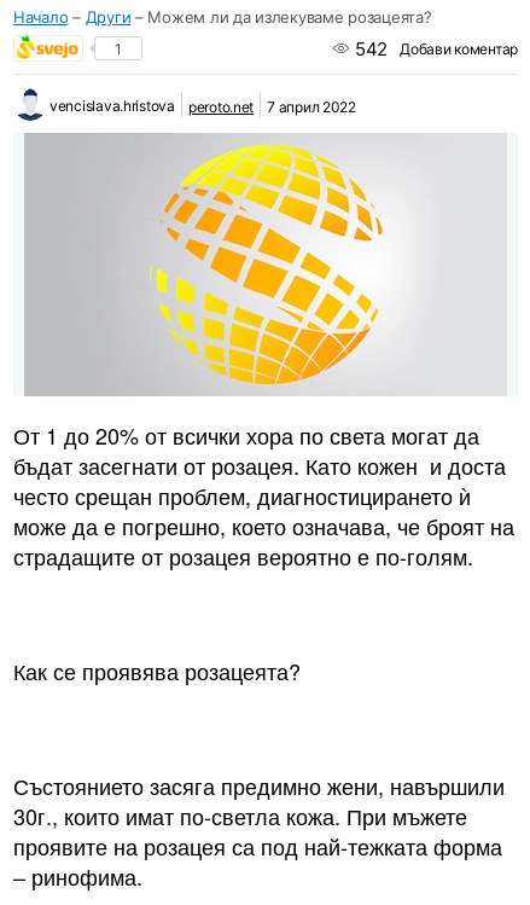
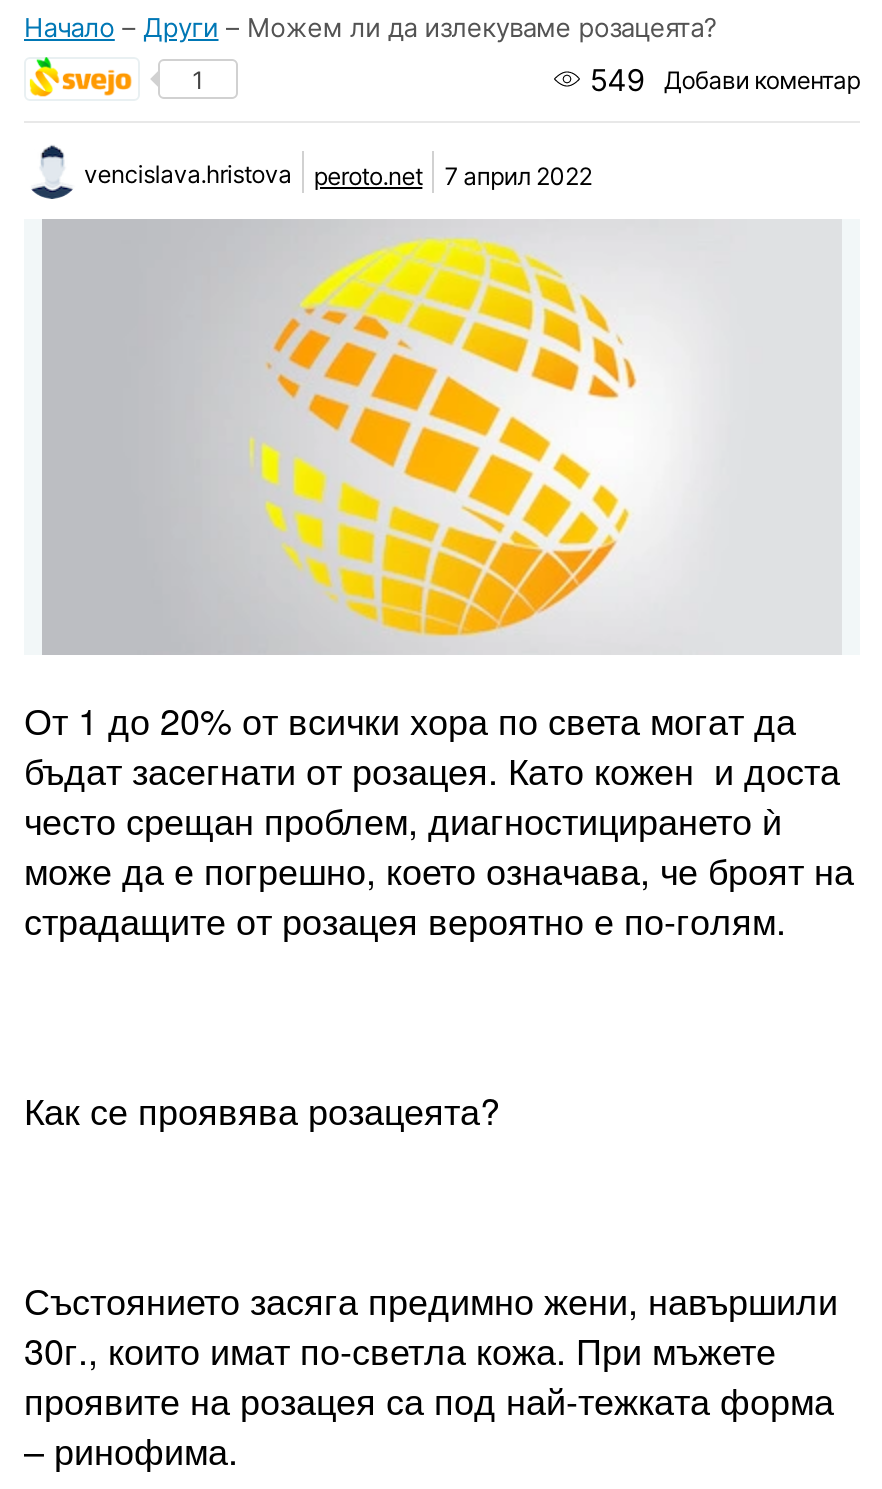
[355,37,518,60] 542 Добави коментар -> [590,60,860,98] 549 Добави коментар

